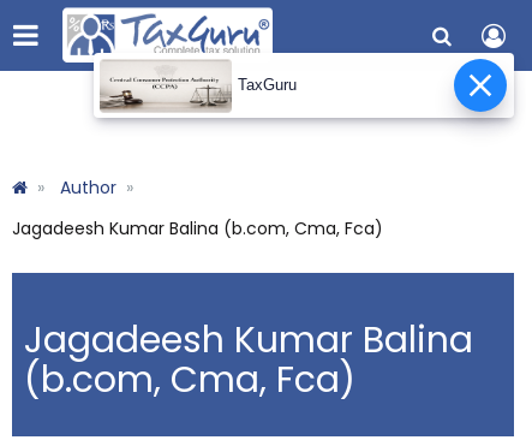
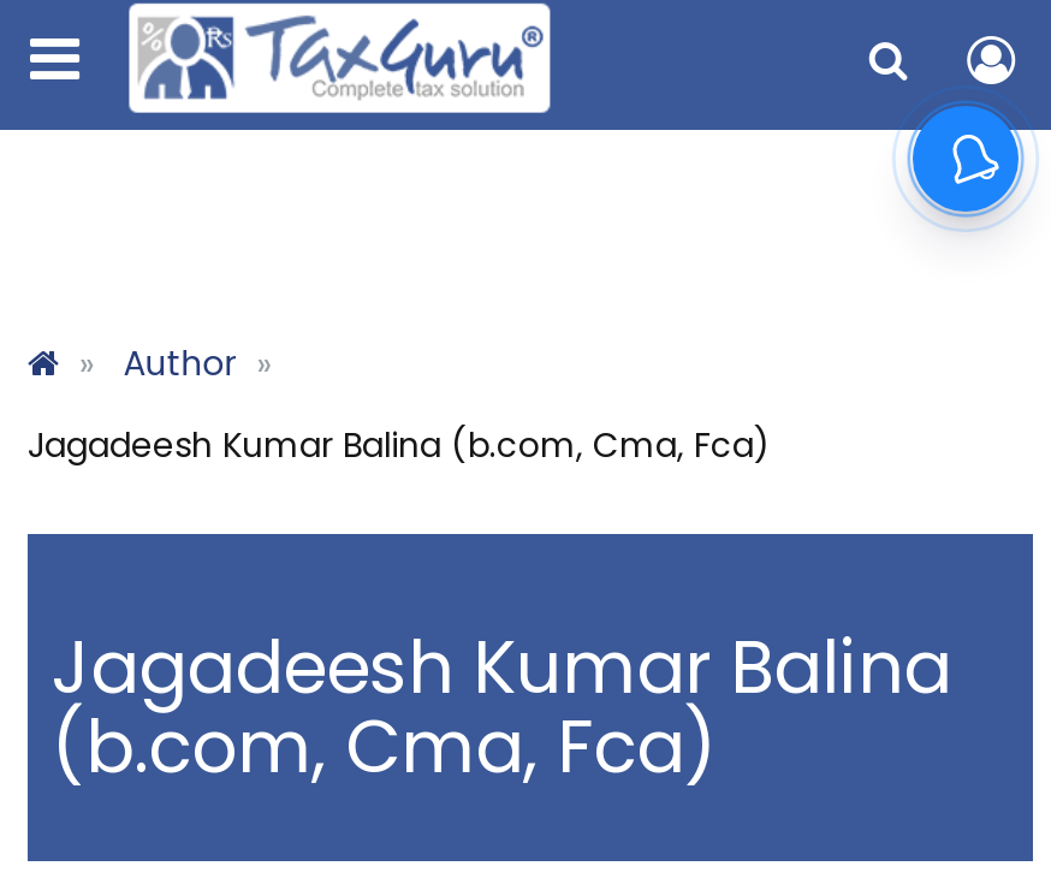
[92,52,515,125] [image] -> [191,94,1033,236] [image]
[238,76,297,94] TaxGuru -> none

